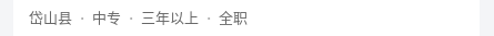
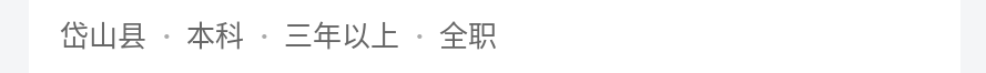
[92,10,121,26] 中专 -> [186,20,244,53] 本科

